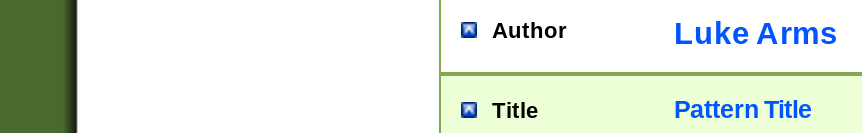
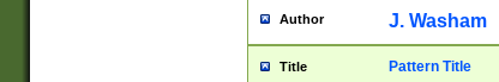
[674,16,838,50] Luke Arms -> [388,11,486,31] J. Washam

